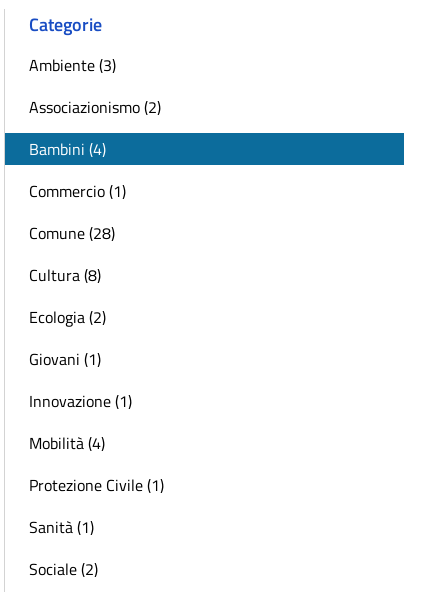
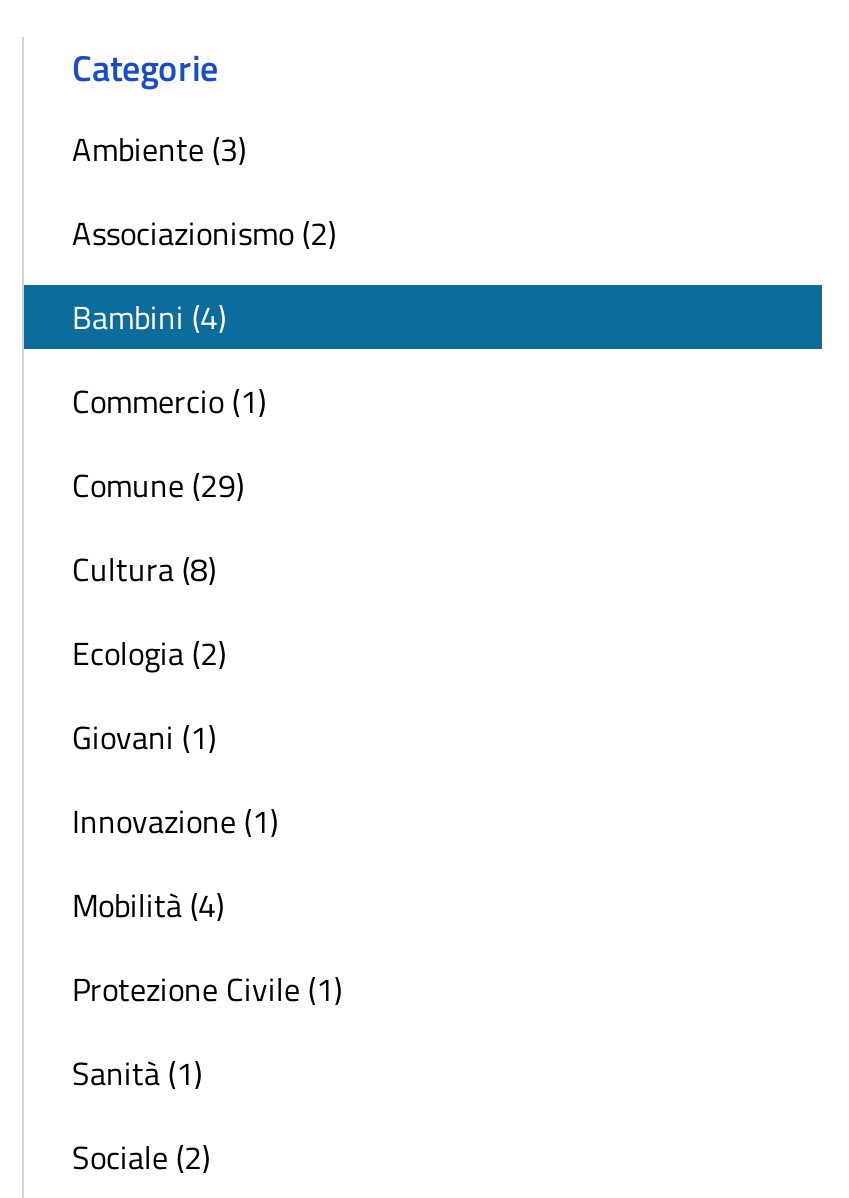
[29,221,115,245] Comune (28) -> [72,462,244,510] Comune (29)

